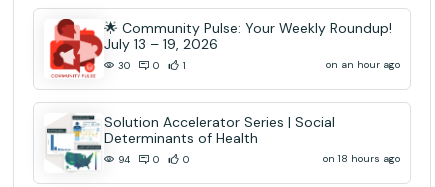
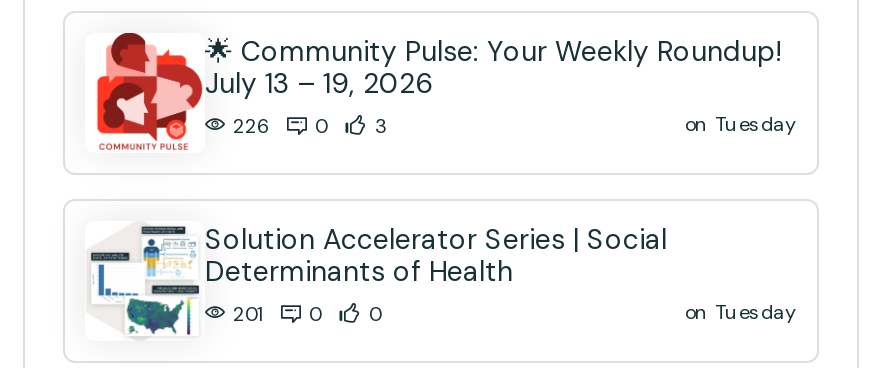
[118,59,130,72] 30 -> [233,113,269,139] 226
[183,58,400,72] 1 | on an hour ago -> [375,112,797,139] 3 | on Tuesday
[118,153,130,166] 94 -> [233,301,263,327] 201
[323,152,400,165] on 18 hours ago -> [685,300,797,326] on Tuesday

